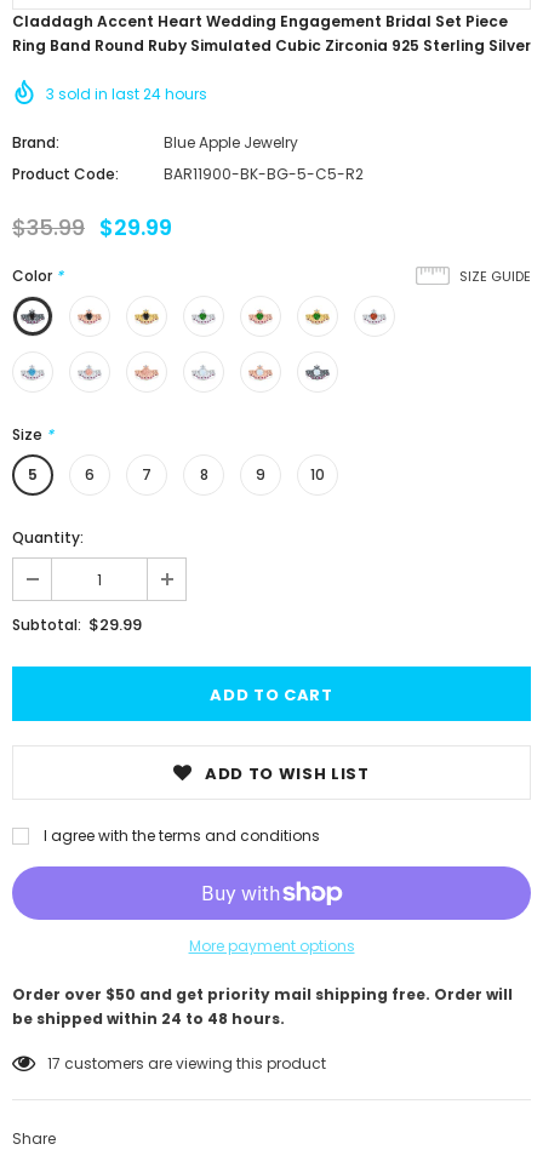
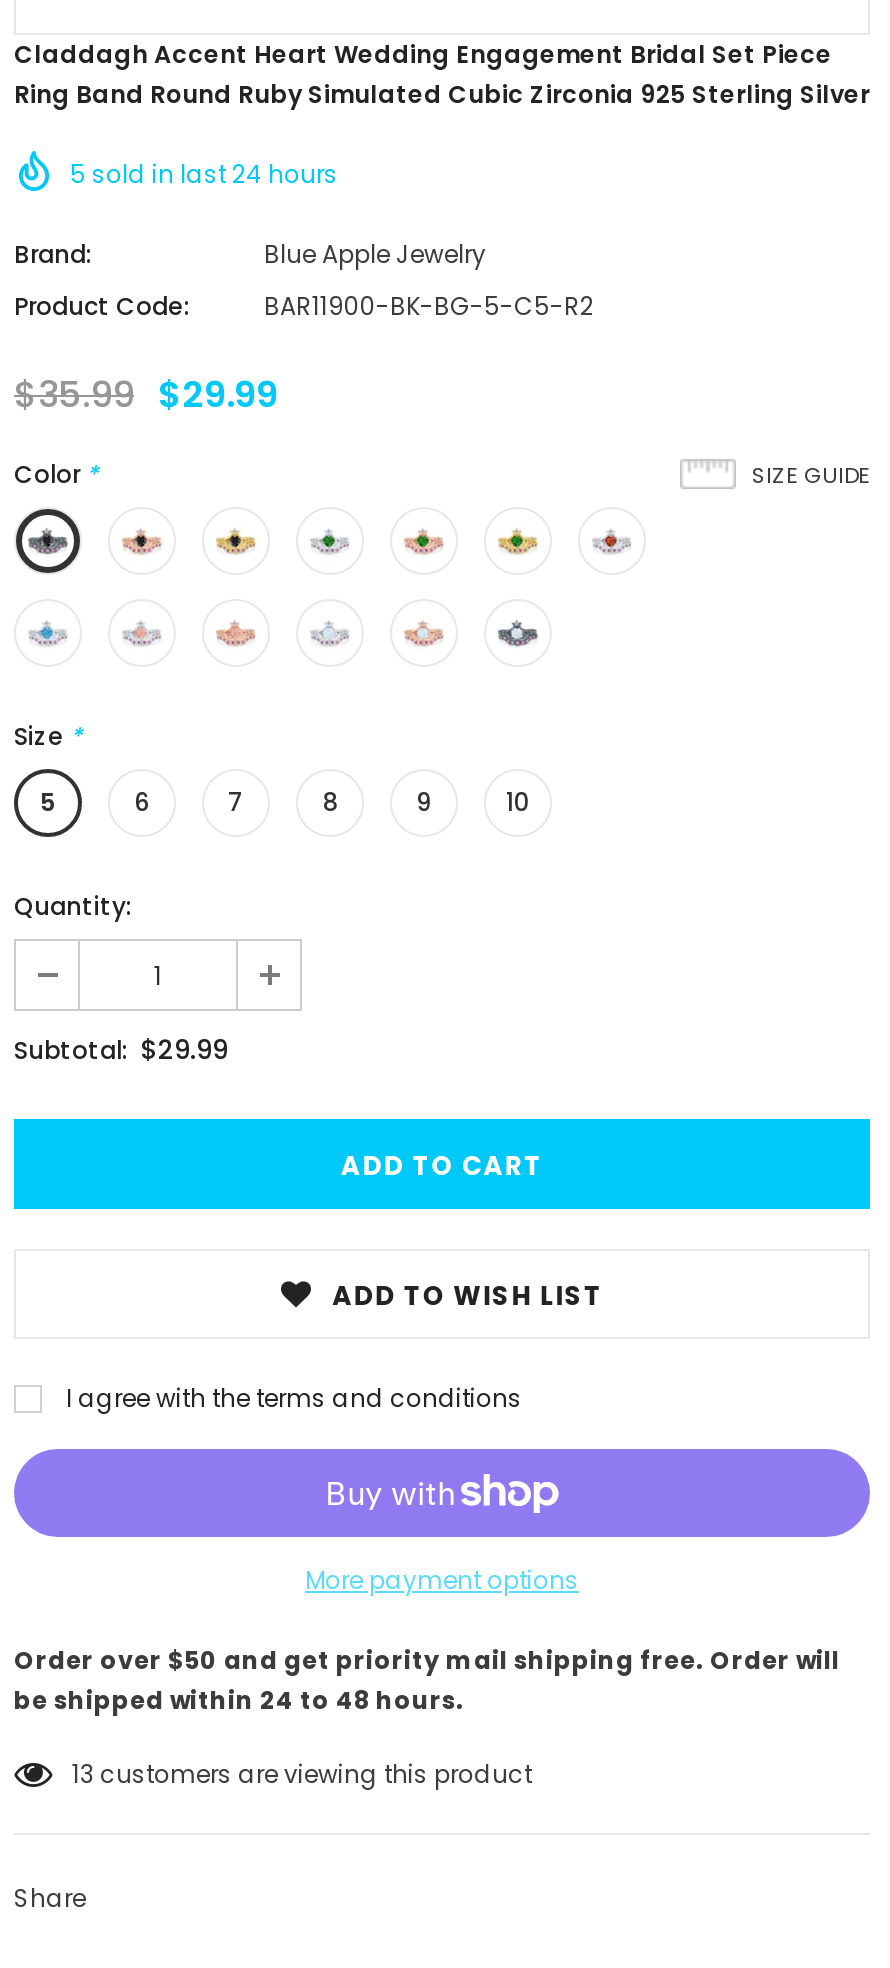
[46,84,207,104] 3 sold in last 24 hours -> [70,157,338,191] 5 sold in last 24 hours
[47,1053,326,1074] 17 customers are viewing this product -> [72,1757,532,1791] 13 customers are viewing this product

